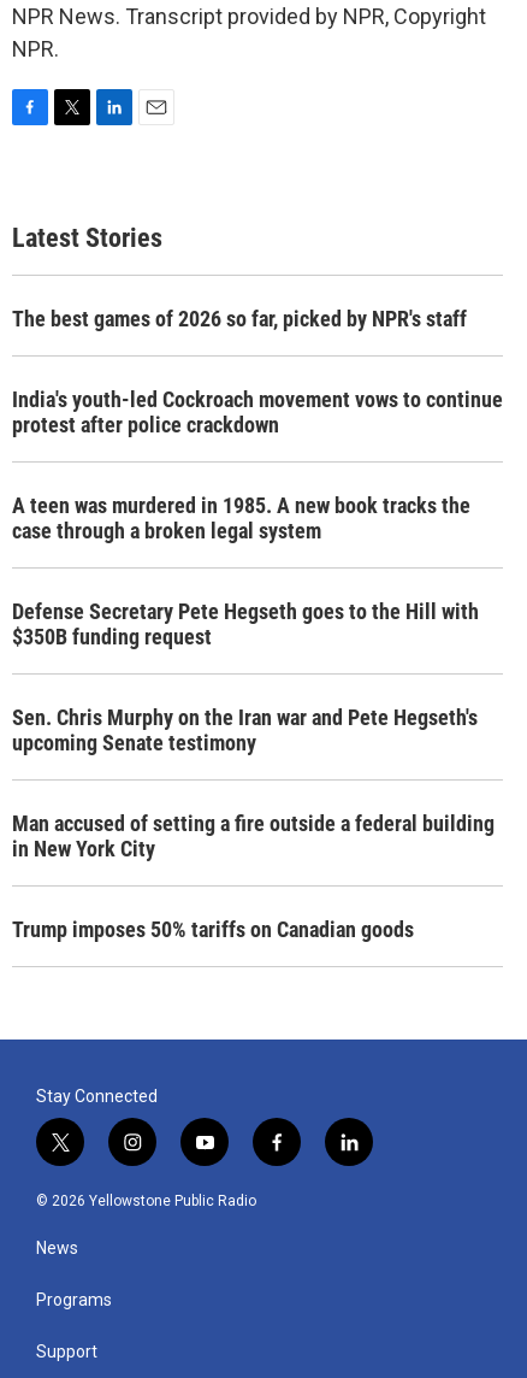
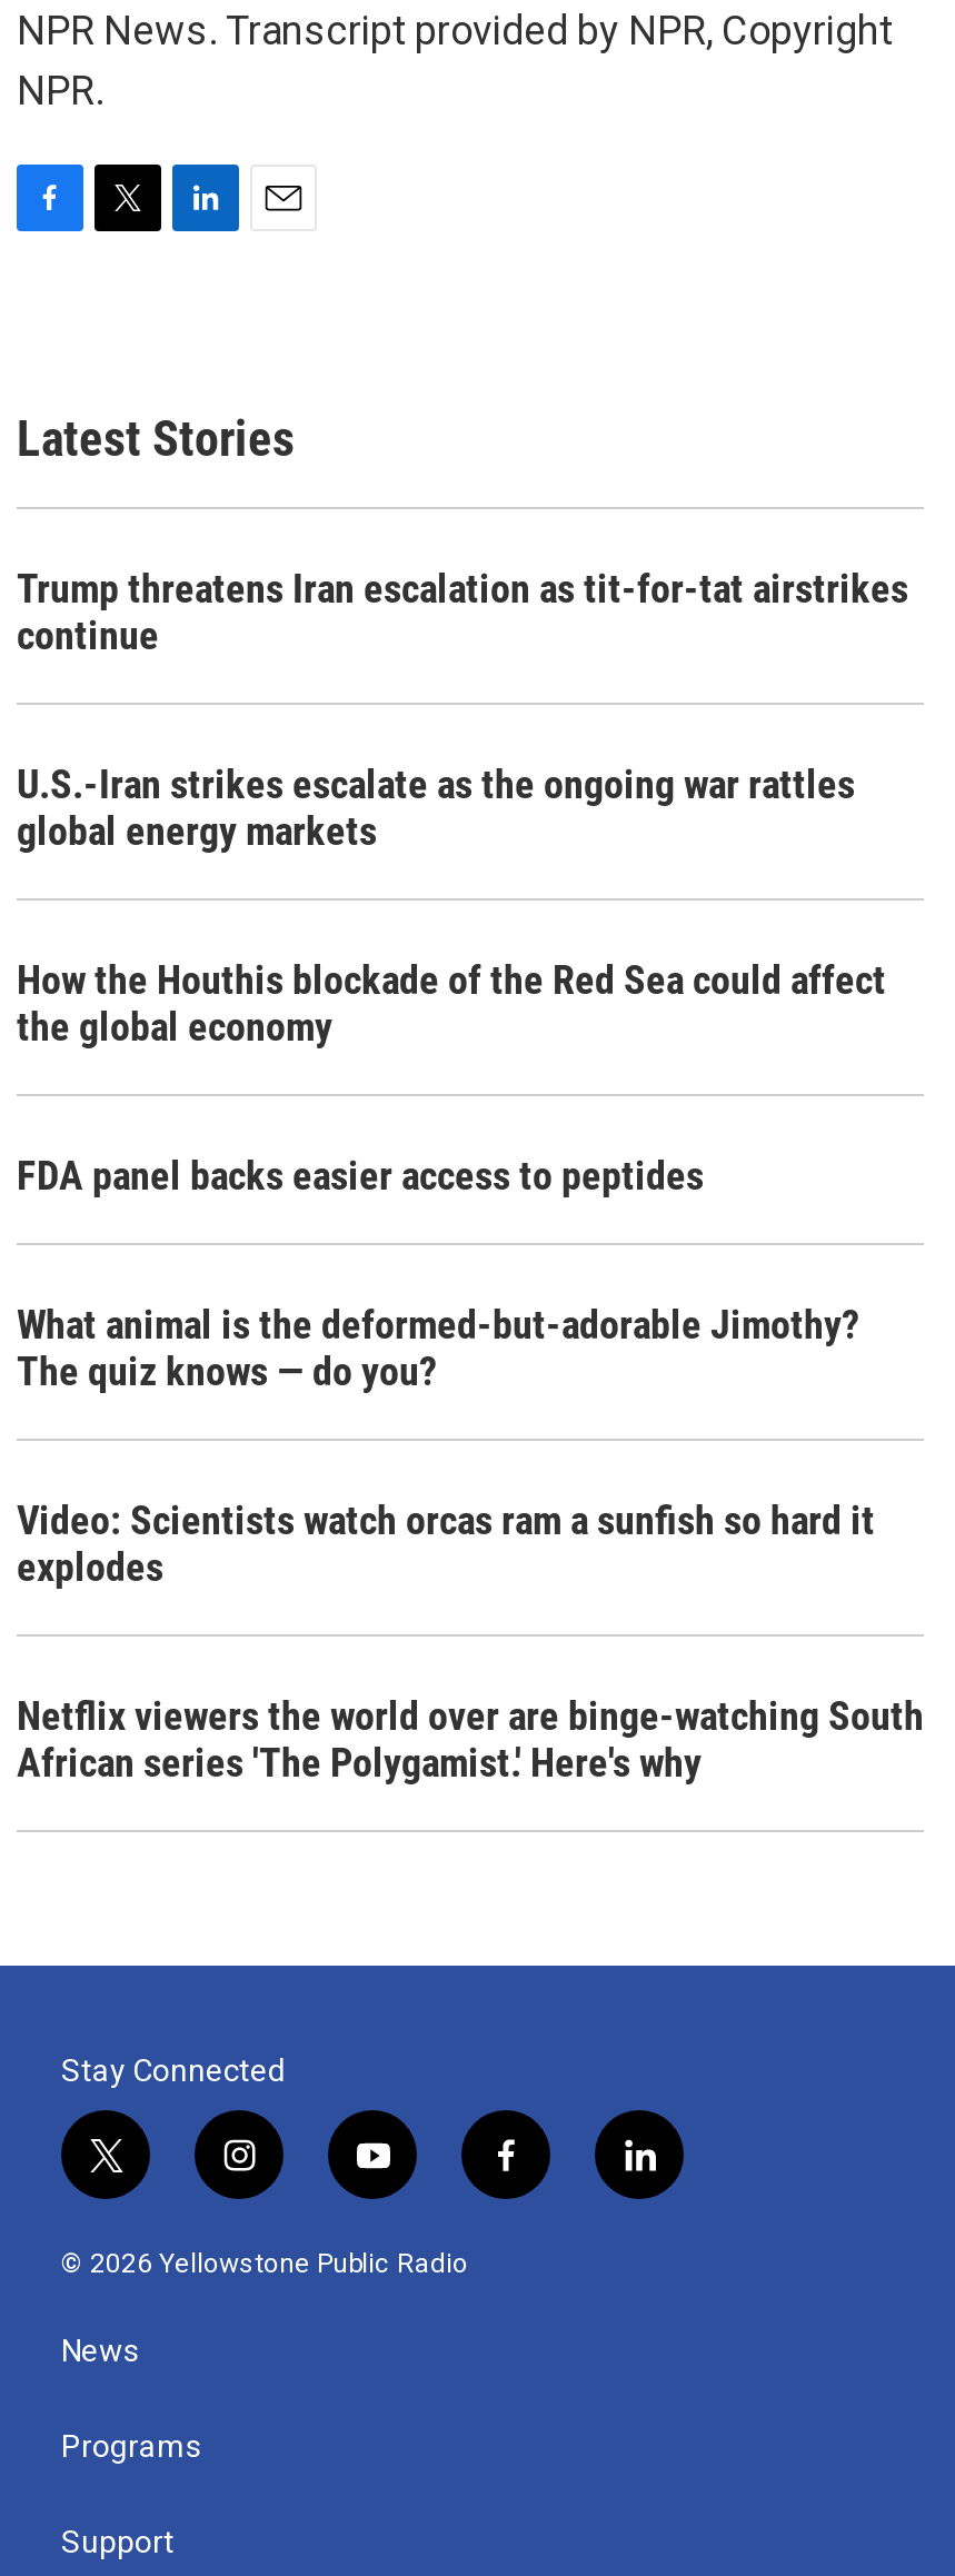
[12,306,467,331] The best games of 2026 so far, picked by NPR's staff -> [17,565,908,658] Trump threatens Iran escalation as tit-for-tat airstrikes | continue
[12,387,503,437] India's youth-led Cockroach movement vows to continue | protest after police crackdown -> [17,760,855,854] U.S.-Iran strikes escalate as the ongoing war rattles | global energy markets
[12,493,470,543] A teen was murdered in 1985. A new book tracks the | case through a broken legal system -> [17,956,886,1050] How the Houthis blockade of the Red Sea could affect | the global economy
[12,599,479,649] Defense Secretary Pete Hegseth goes to the Hill with | $350B funding request -> [17,1152,704,1199] FDA panel backs easier access to peptides
[12,705,478,755] Sen. Chris Murphy on the Iran war and Pete Hegseth's | upcoming Senate testimony -> [17,1301,859,1394] What animal is the deformed-but-adorable Jimothy? | The quiz knows — do you?
[12,811,495,861] Man accused of setting a fire outside a federal building | in New York City -> [17,1496,875,1590] Video: Scientists watch orcas ram a sunfish so hard it | explodes
[12,917,414,942] Trump imposes 50% tariffs on Canadian goods -> [17,1692,924,1786] Netflix viewers the world over are binge-watching South | African series 'The Polygamist.' Here's why

